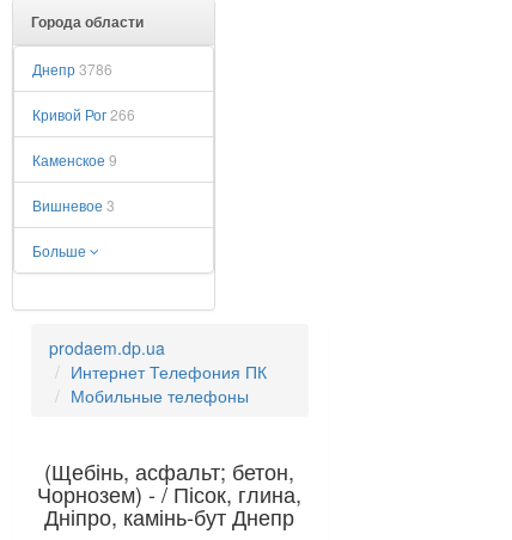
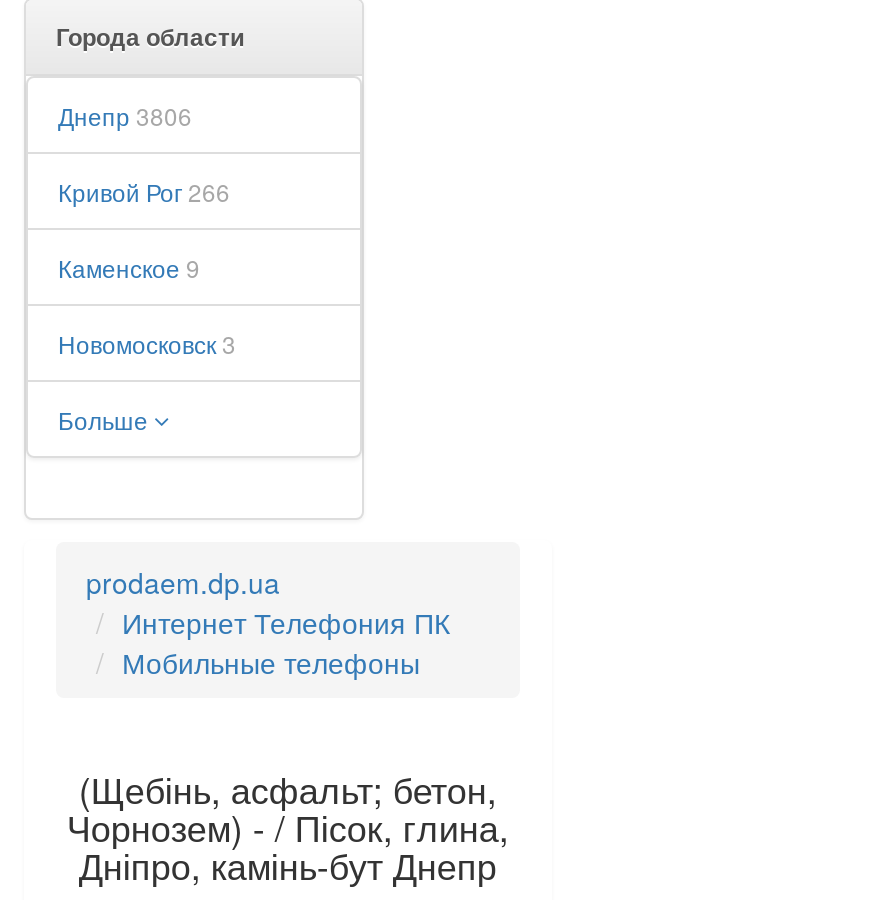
[32,59,112,79] Днепр 3786 -> [58,98,192,132] Днепр 3806
[32,195,115,215] Вишневое 3 -> [58,326,236,360] Новомосковск 3

